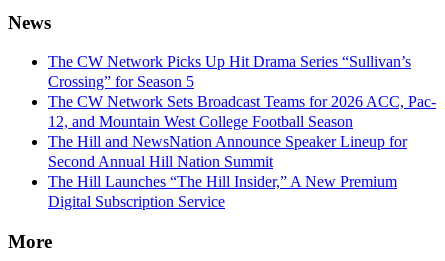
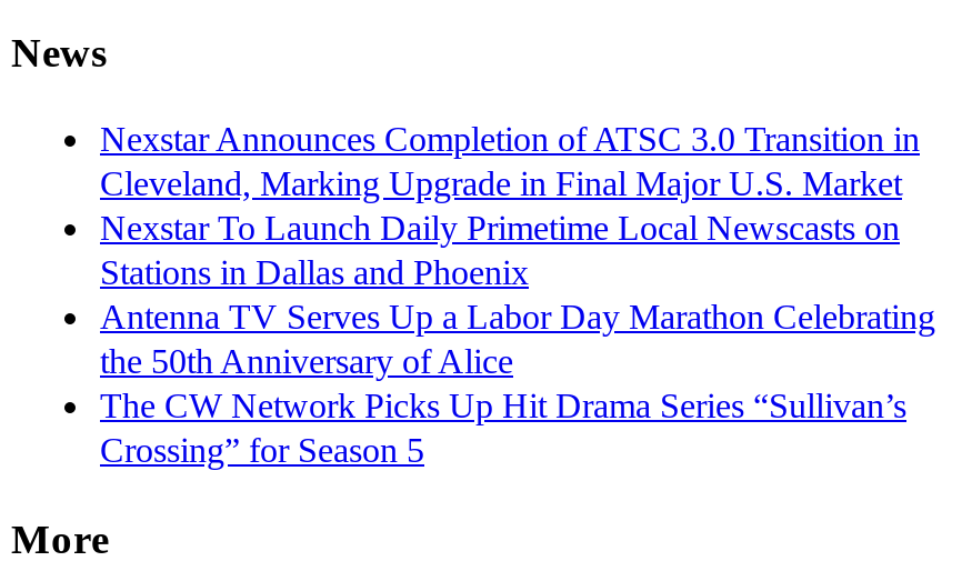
none -> [100,120,935,380] Nexstar Announces Completion of ATSC 3.0 Transition in | Cleveland, Marking Upgrade in Final Major U.S. Market | Nexstar To Launch Daily Primetime Local Newscasts on | Stations in Dallas and Phoenix | Antenna TV Serves Up a Labor Day Marathon Celebrating | the 50th Anniversary of Alice
moved [48,53,411,90] -> [100,387,906,469]: The CW Network Picks Up Hit Drama Series “Sullivan’s | Crossing” for Season 5
[48,93,436,210] The CW Network Sets Broadcast Teams for 2026 ACC, Pac- | 12, and Mountain West College Football Season | The Hill and NewsNation Announce Speaker Lineup for | Second Annual Hill Nation Summit | The Hill Launches “The Hill Insider,” A New Premium | Digital Subscription Service -> none

